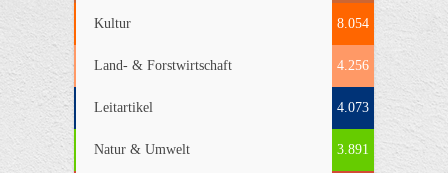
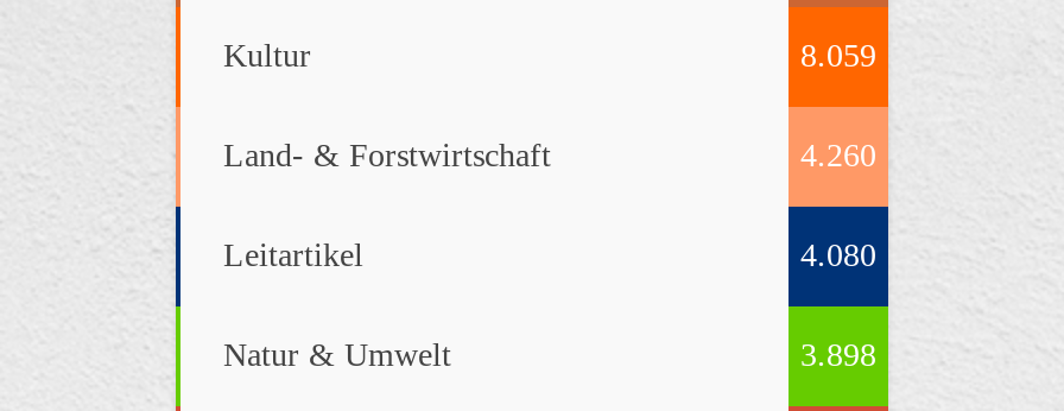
[337,16,369,31] 8.054 -> [800,38,876,73] 8.059
[337,58,369,73] 4.256 -> [800,137,876,173] 4.260
[337,100,369,115] 4.073 -> [800,237,876,273] 4.080
[337,142,369,157] 3.891 -> [800,337,876,373] 3.898

